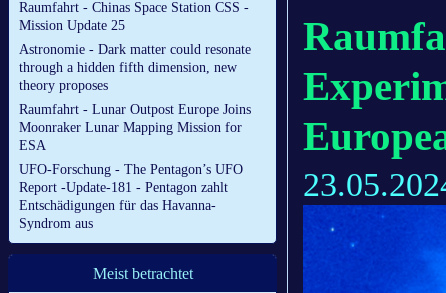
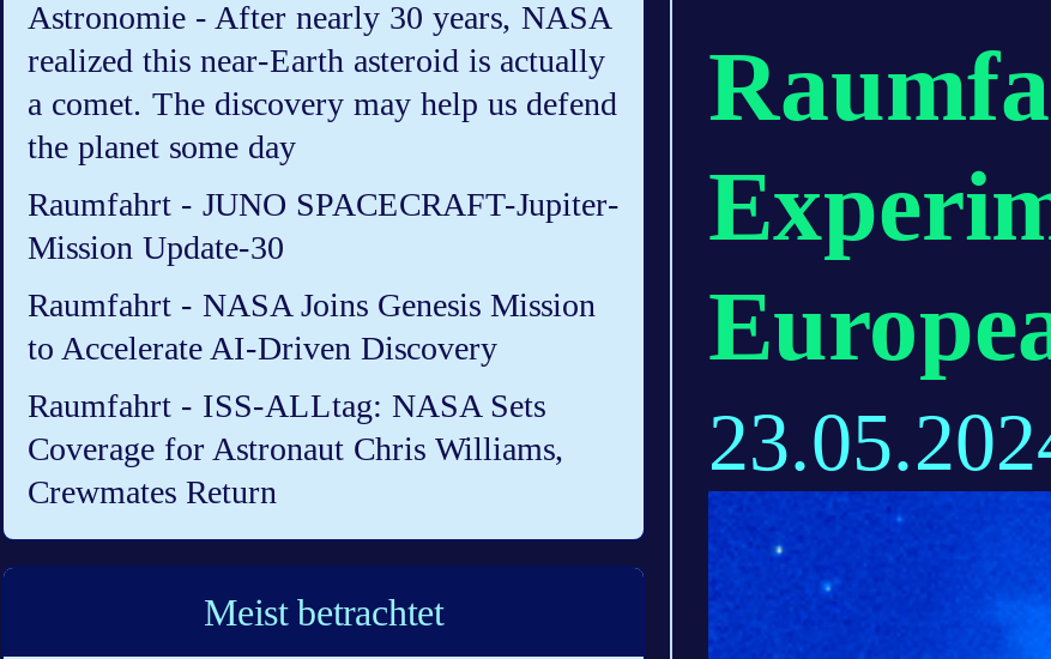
[19,0,249,33] Raumfahrt - Chinas Space Station CSS - | Mission Update 25 -> [28,0,617,166] Astronomie - After nearly 30 years, NASA | realized this near-Earth asteroid is actually | a comet. The discovery may help us defend | the planet some day
[19,42,251,93] Astronomie - Dark matter could resonate | through a hidden fifth dimension, new | theory proposes -> [28,187,620,266] Raumfahrt - JUNO SPACECRAFT-Jupiter- | Mission Update-30
[19,102,251,153] Raumfahrt - Lunar Outpost Europe Joins | Moonraker Lunar Mapping Mission for | ESA -> [28,288,596,367] Raumfahrt - NASA Joins Genesis Mission | to Accelerate AI-Driven Discovery
[19,162,243,231] UFO-Forschung - The Pentagon’s UFO | Report -Update-181 - Pentagon zahlt | Entschädigungen für das Havanna- | Syndrom aus -> [28,388,564,511] Raumfahrt - ISS-ALLtag: NASA Sets | Coverage for Astronaut Chris Williams, | Crewmates Return

